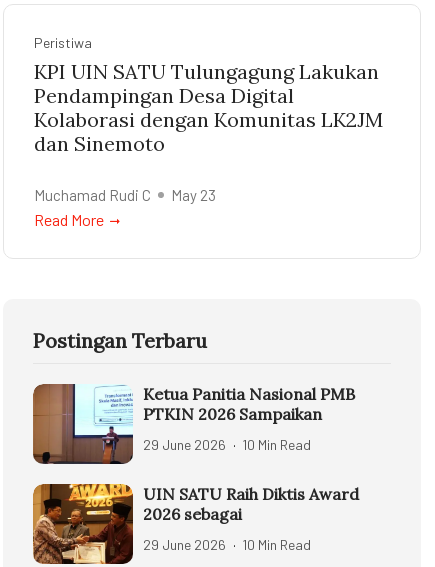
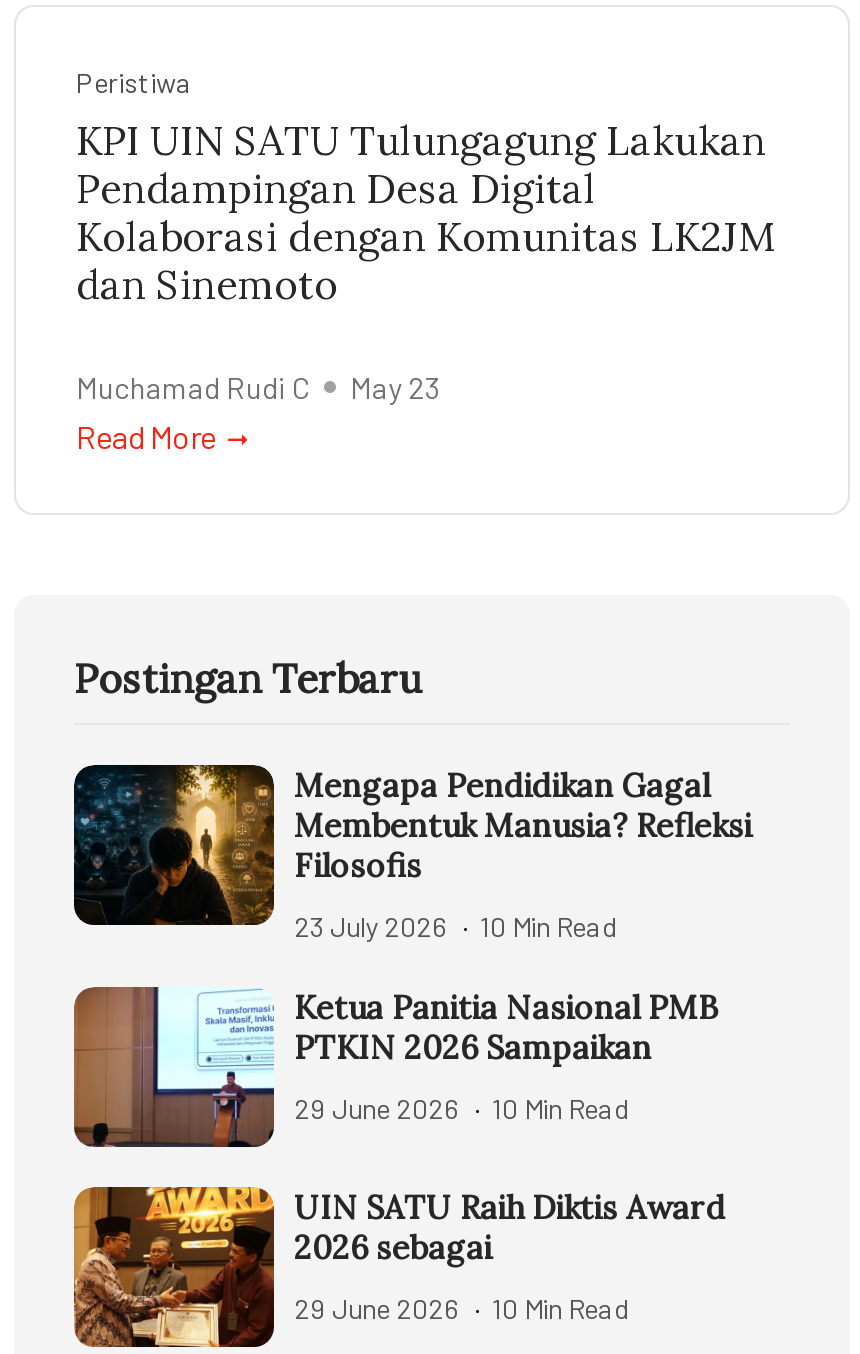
none -> [72,763,752,943] [image] | Mengapa Pendidikan Gagal | Membentuk Manusia? Refleksi | Filosofis | 23 July 2026 | 10 Min Read

